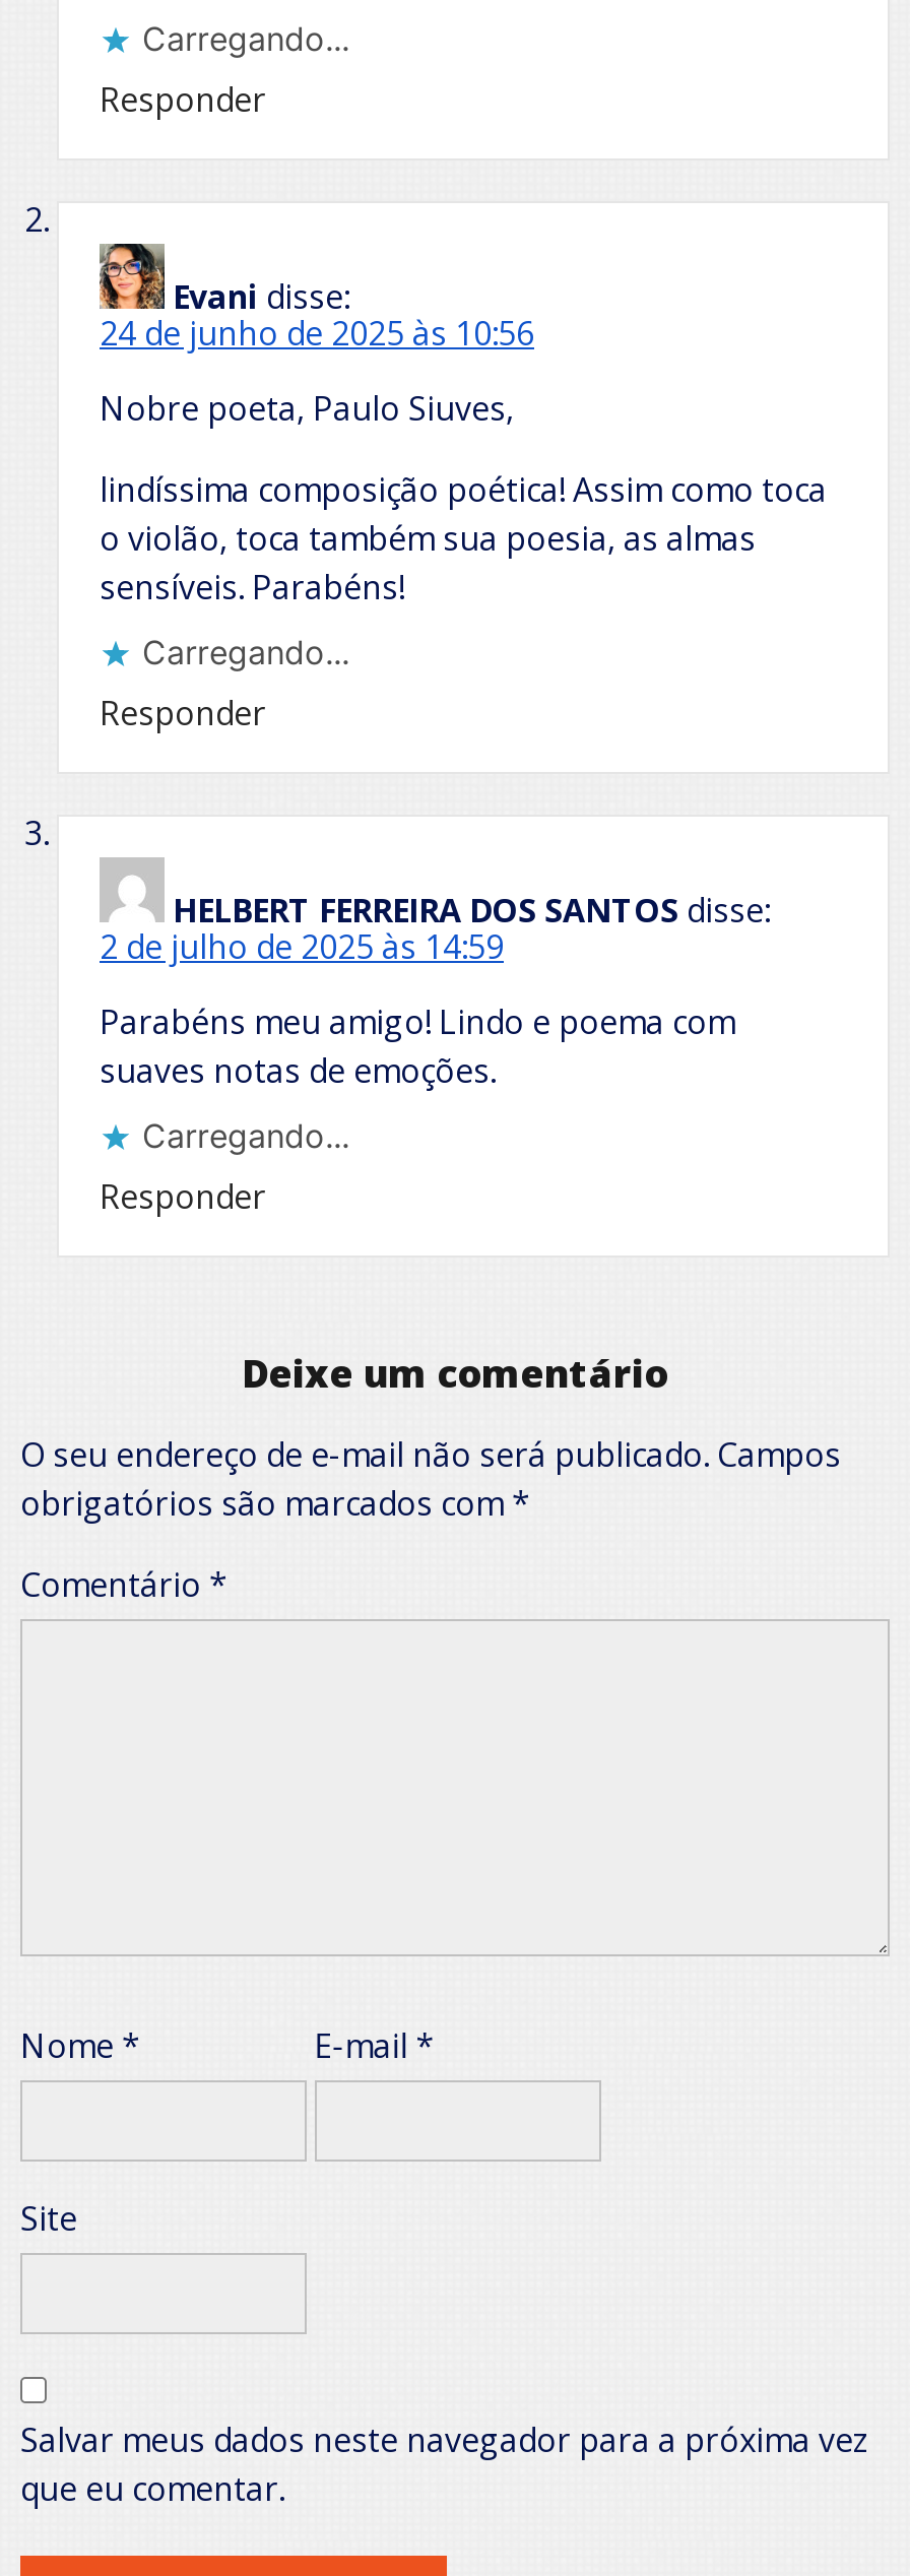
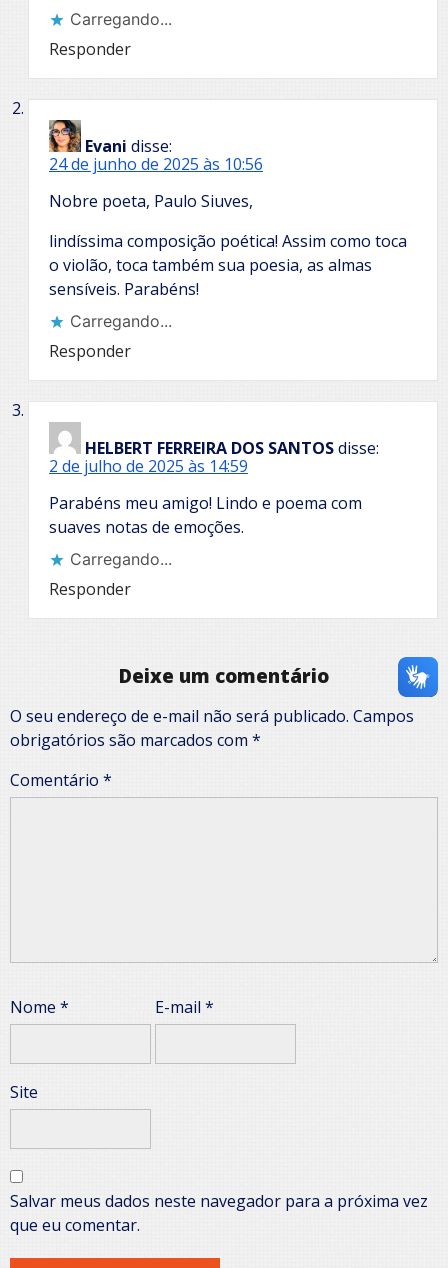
none -> [397,656,439,698] [image]

